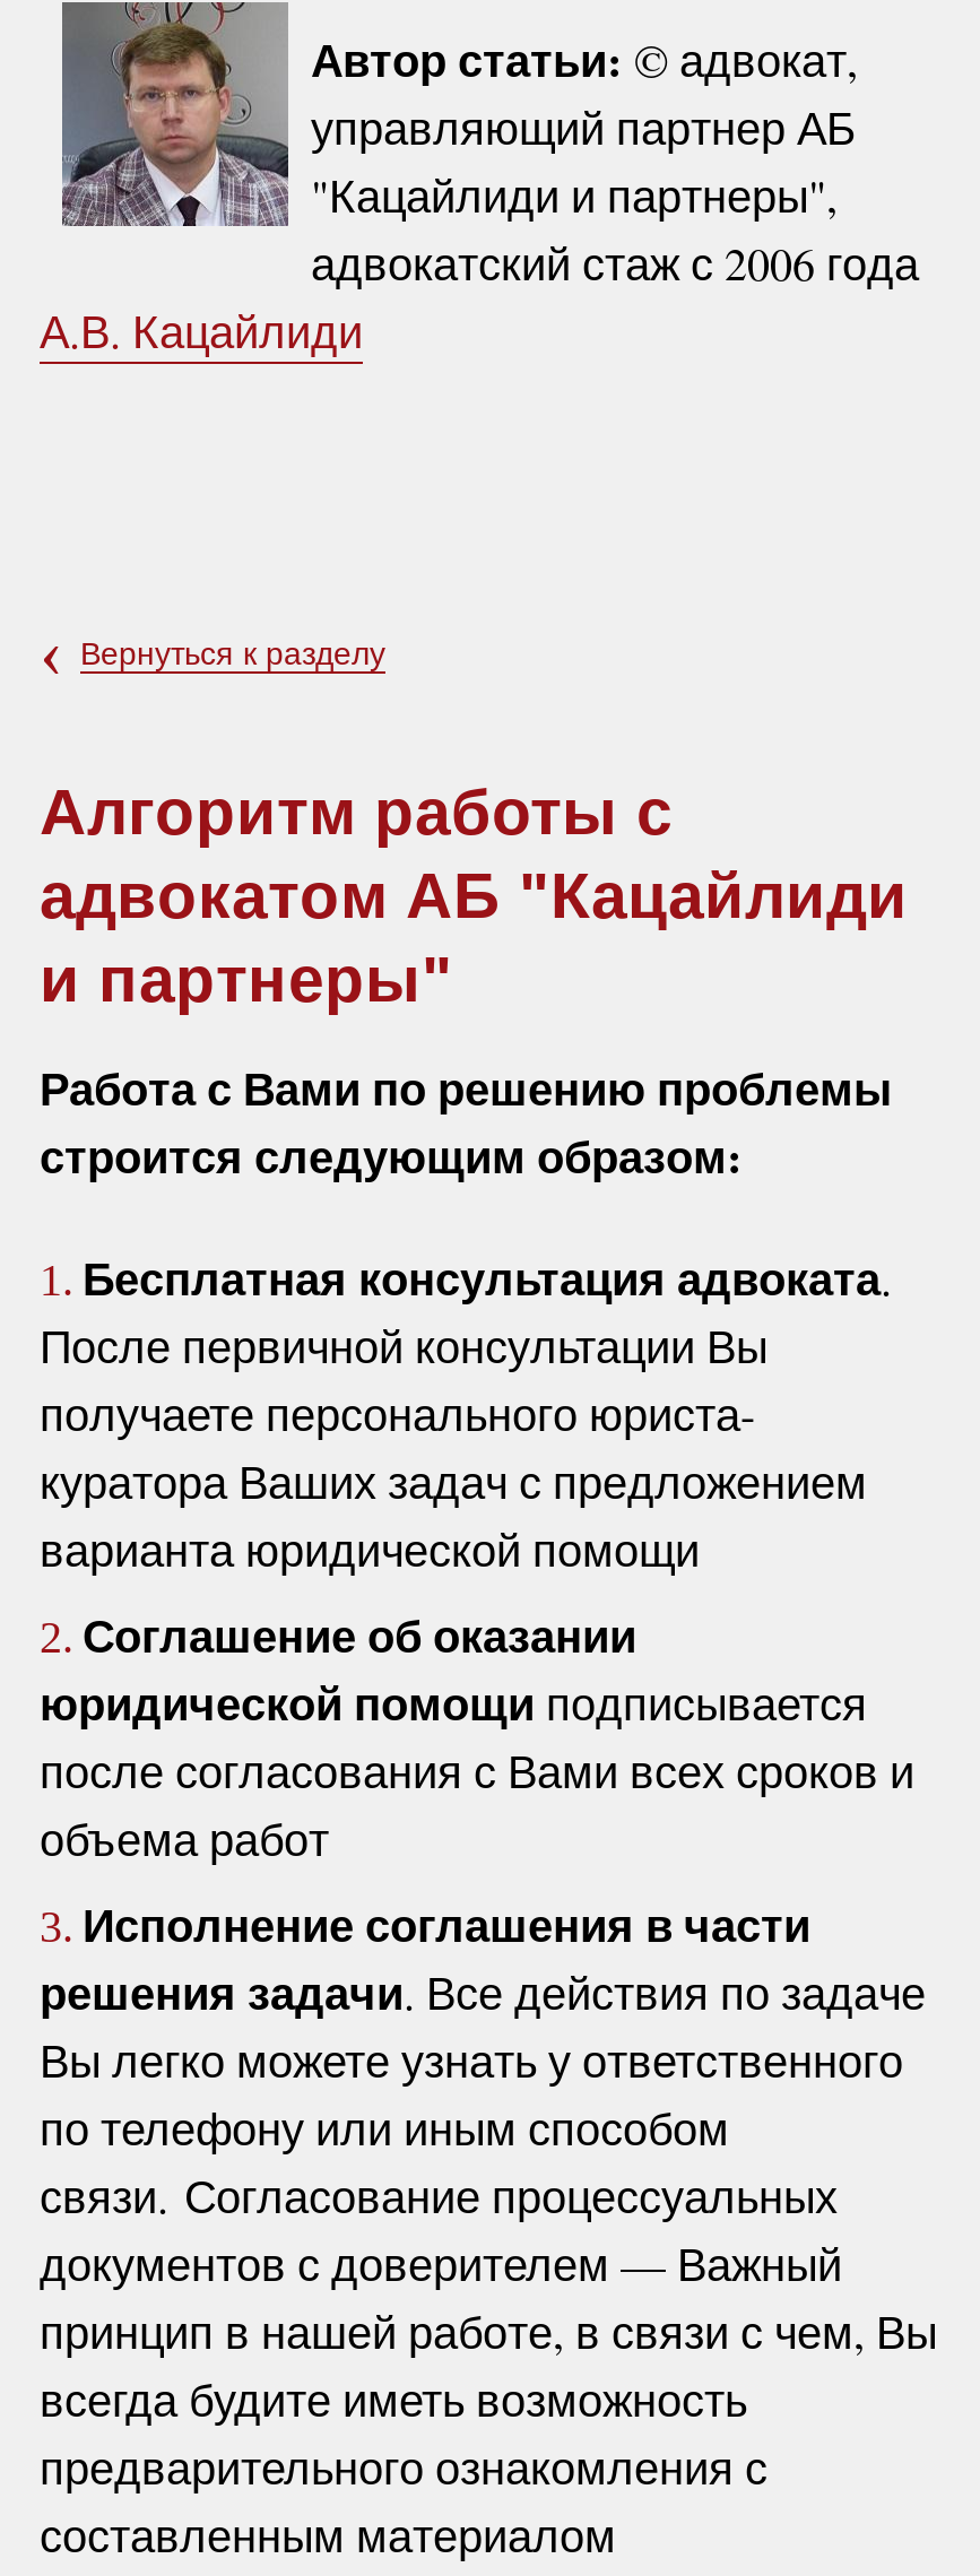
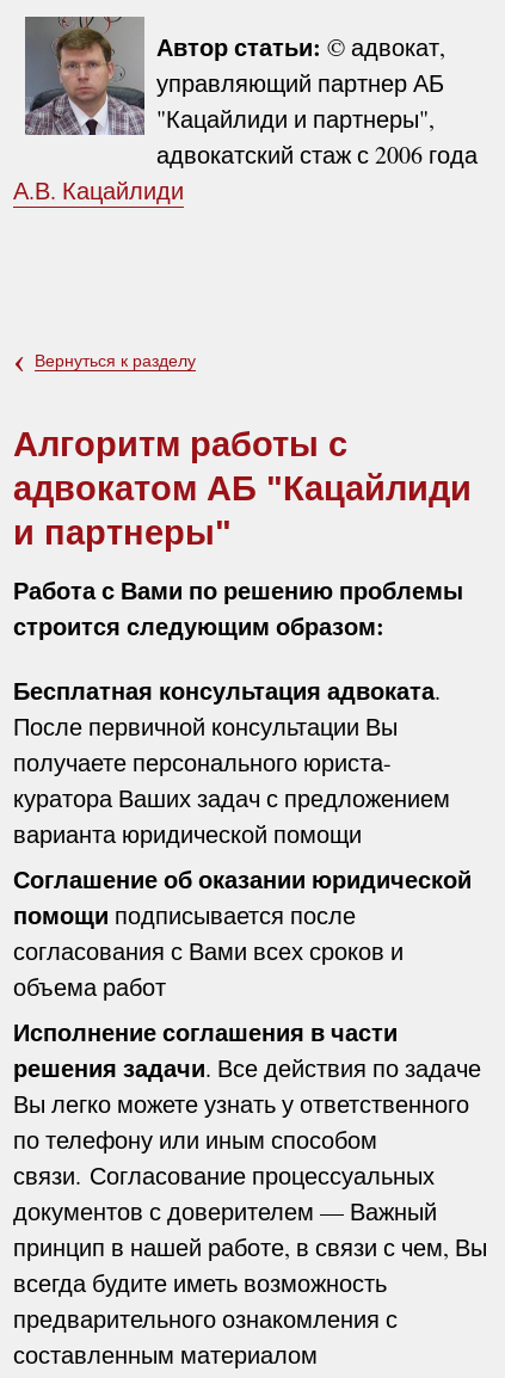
[40,1245,892,1310] 1. Бесплатная консультация адвоката. -> [13,673,441,708] Бесплатная консультация адвоката.
[40,1602,914,1801] 2. Соглашение об оказании | юридической помощи подписывается | после согласования с Вами всех сроков и -> [13,862,472,967] Соглашение об оказании юридической | помощи подписывается после | согласования с Вами всех сроков и
[40,1891,810,1957] 3. Исполнение соглашения в части -> [13,1015,398,1049] Исполнение соглашения в части

